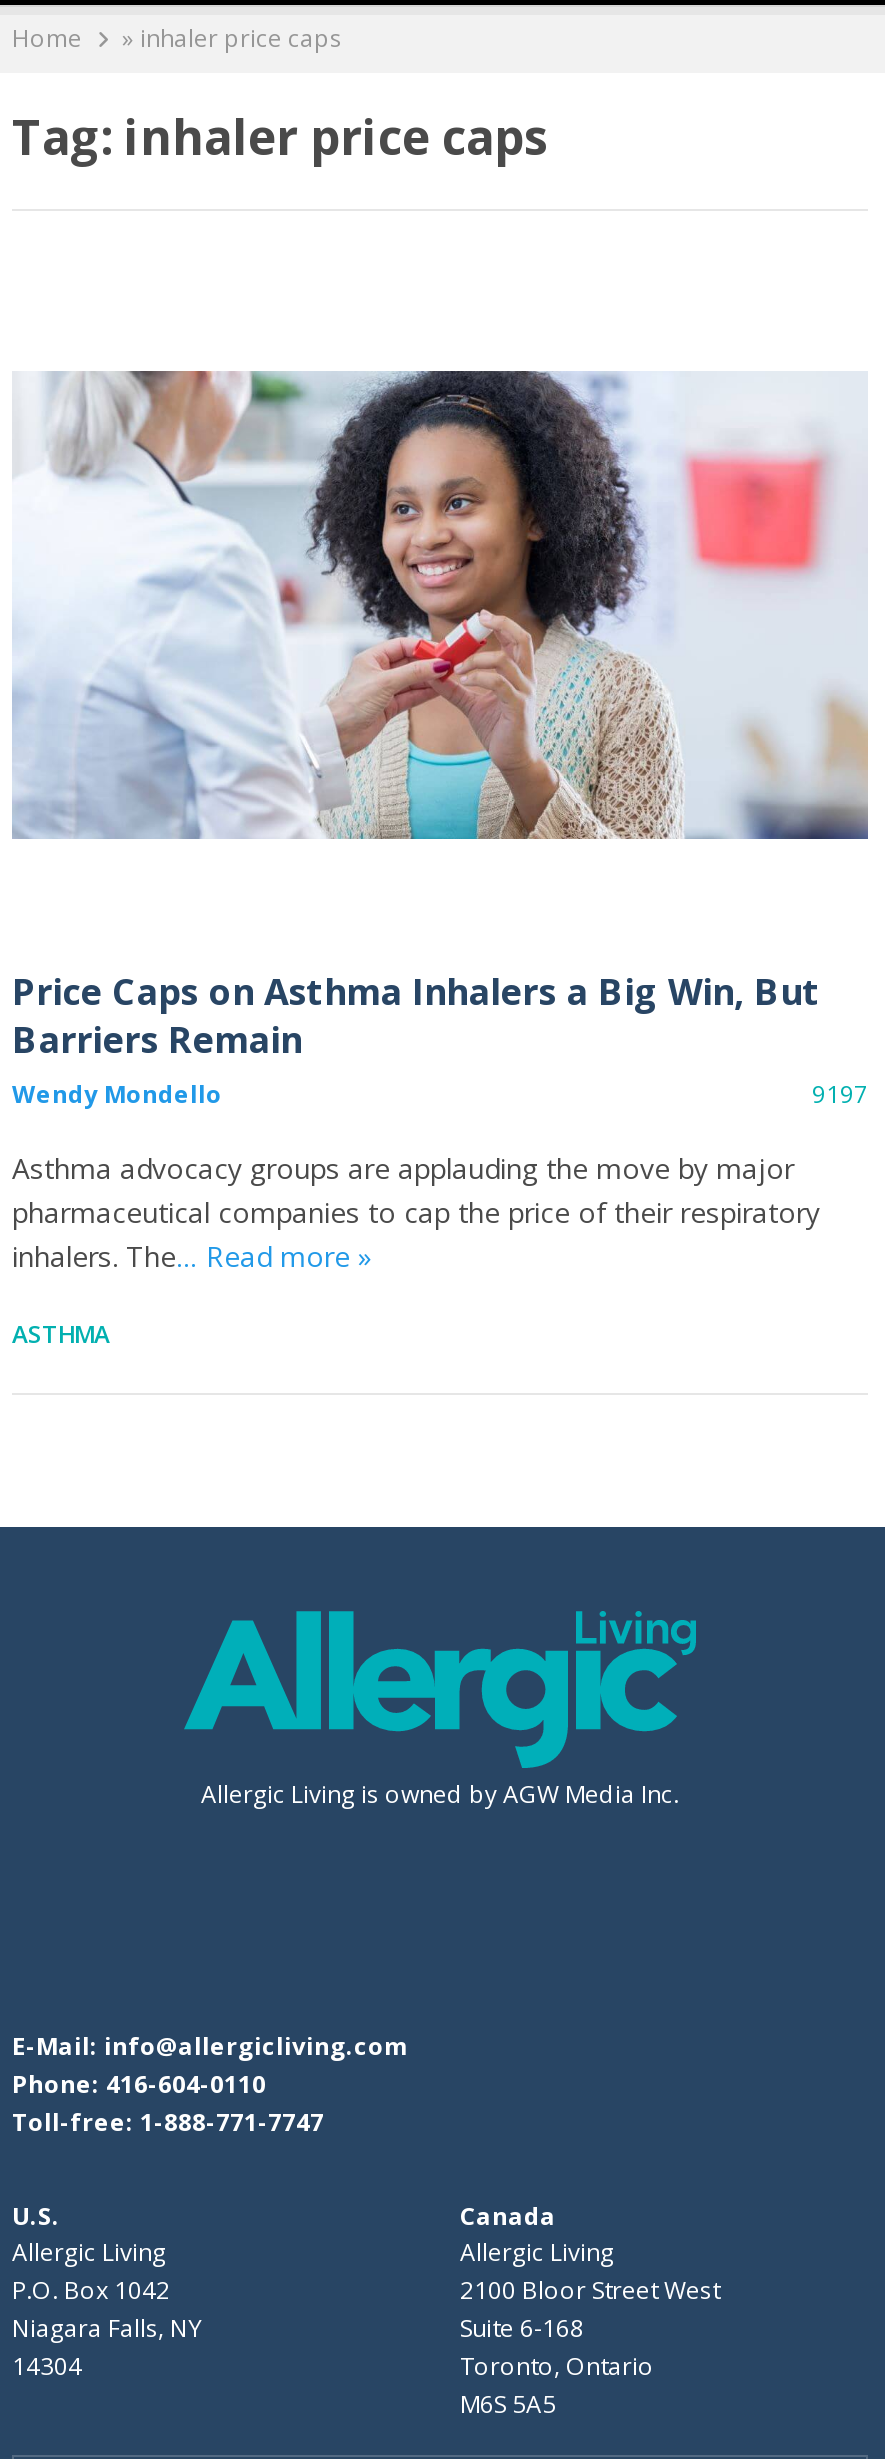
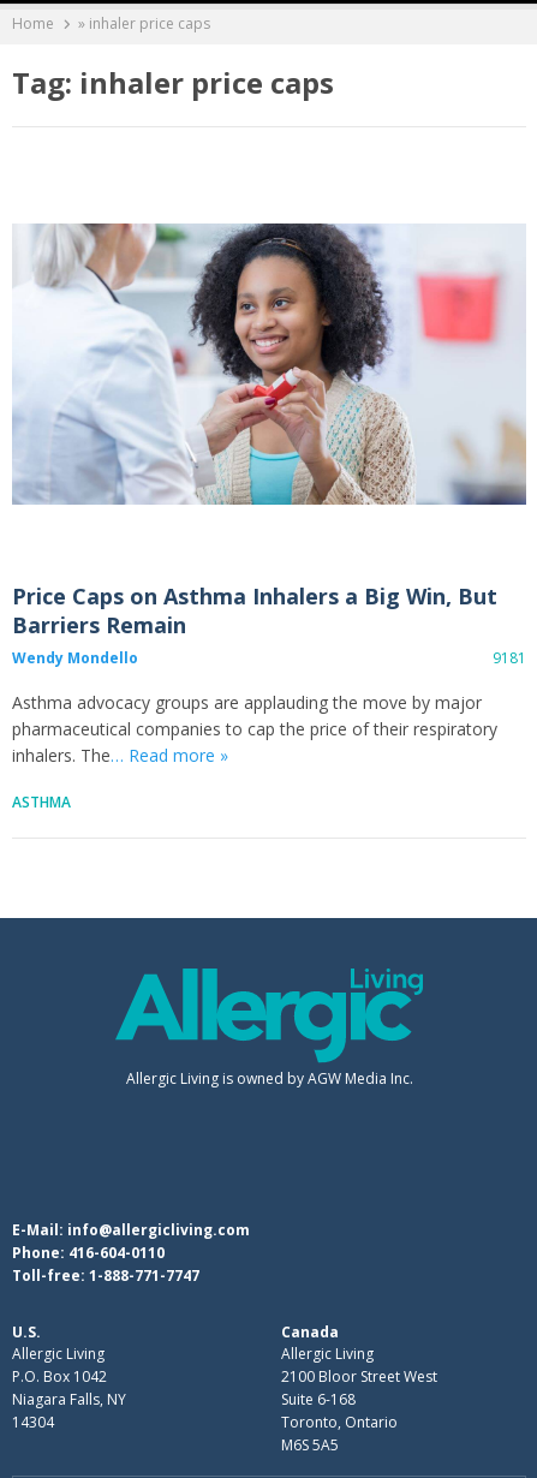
[806,1076,868,1110] 9197 -> [489,647,526,668] 9181

